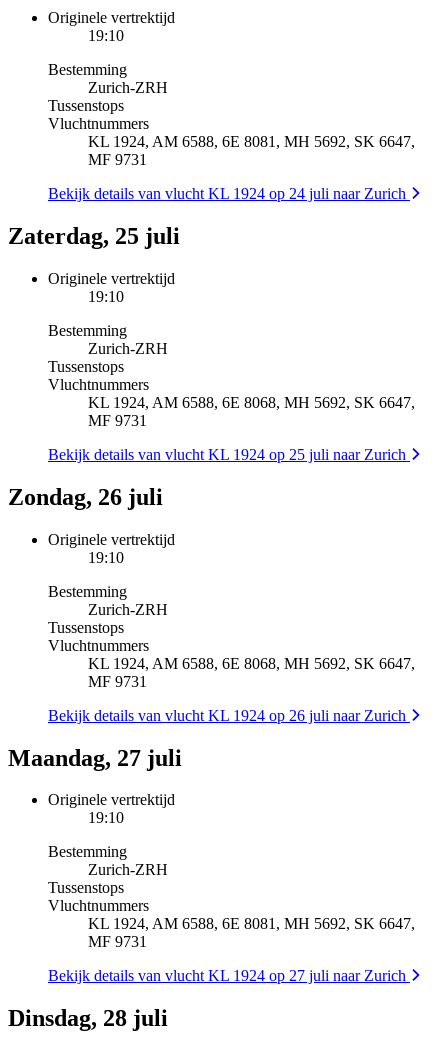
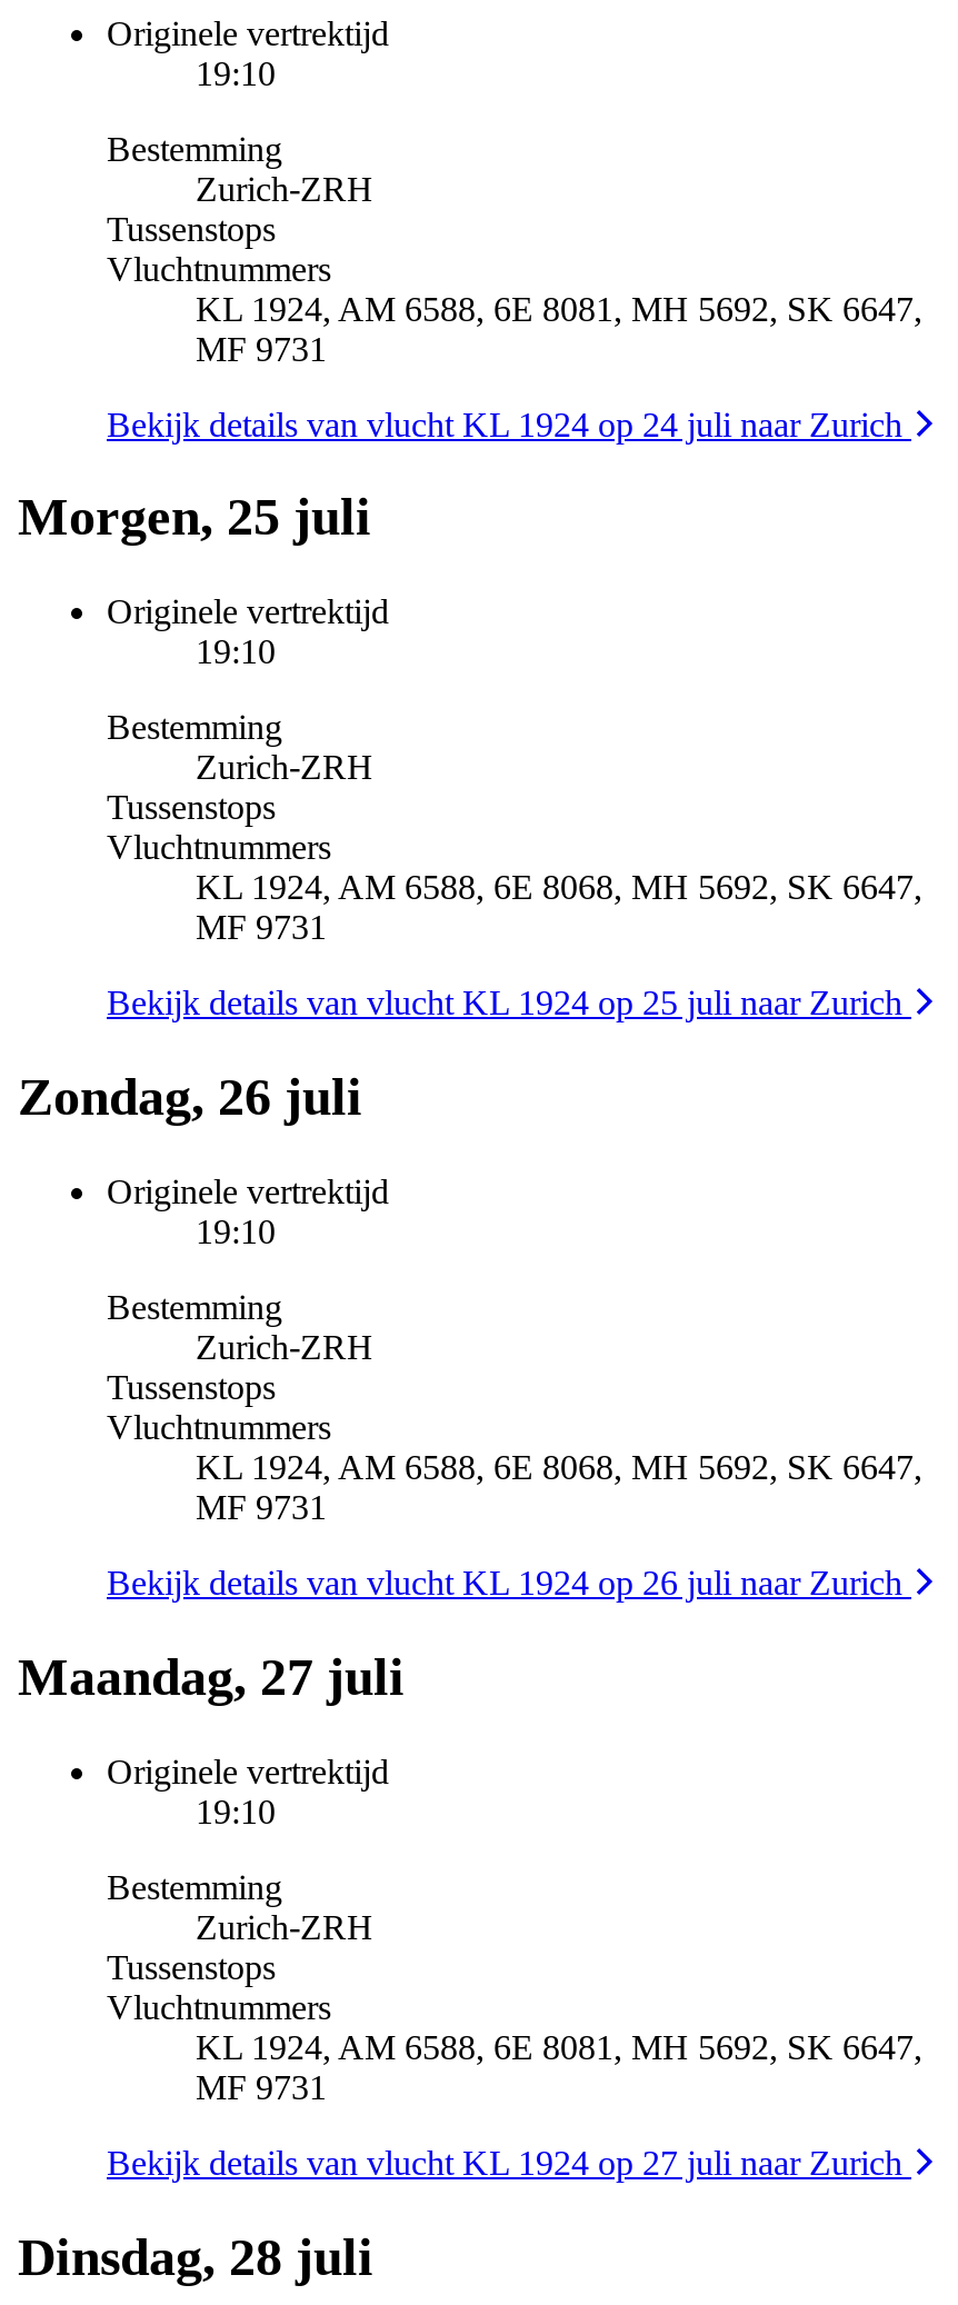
[8,223,180,249] Zaterdag, 25 juli -> [18,489,371,547] Morgen, 25 juli

